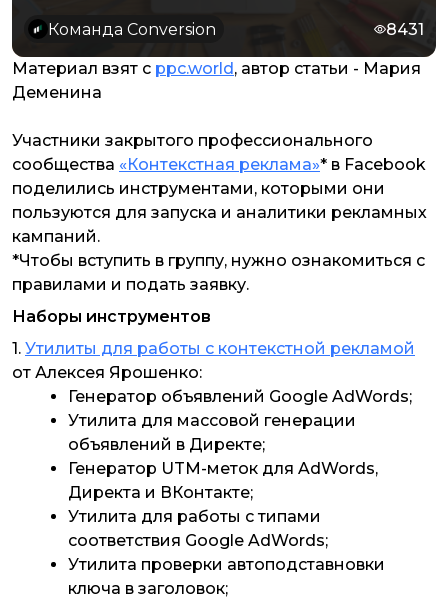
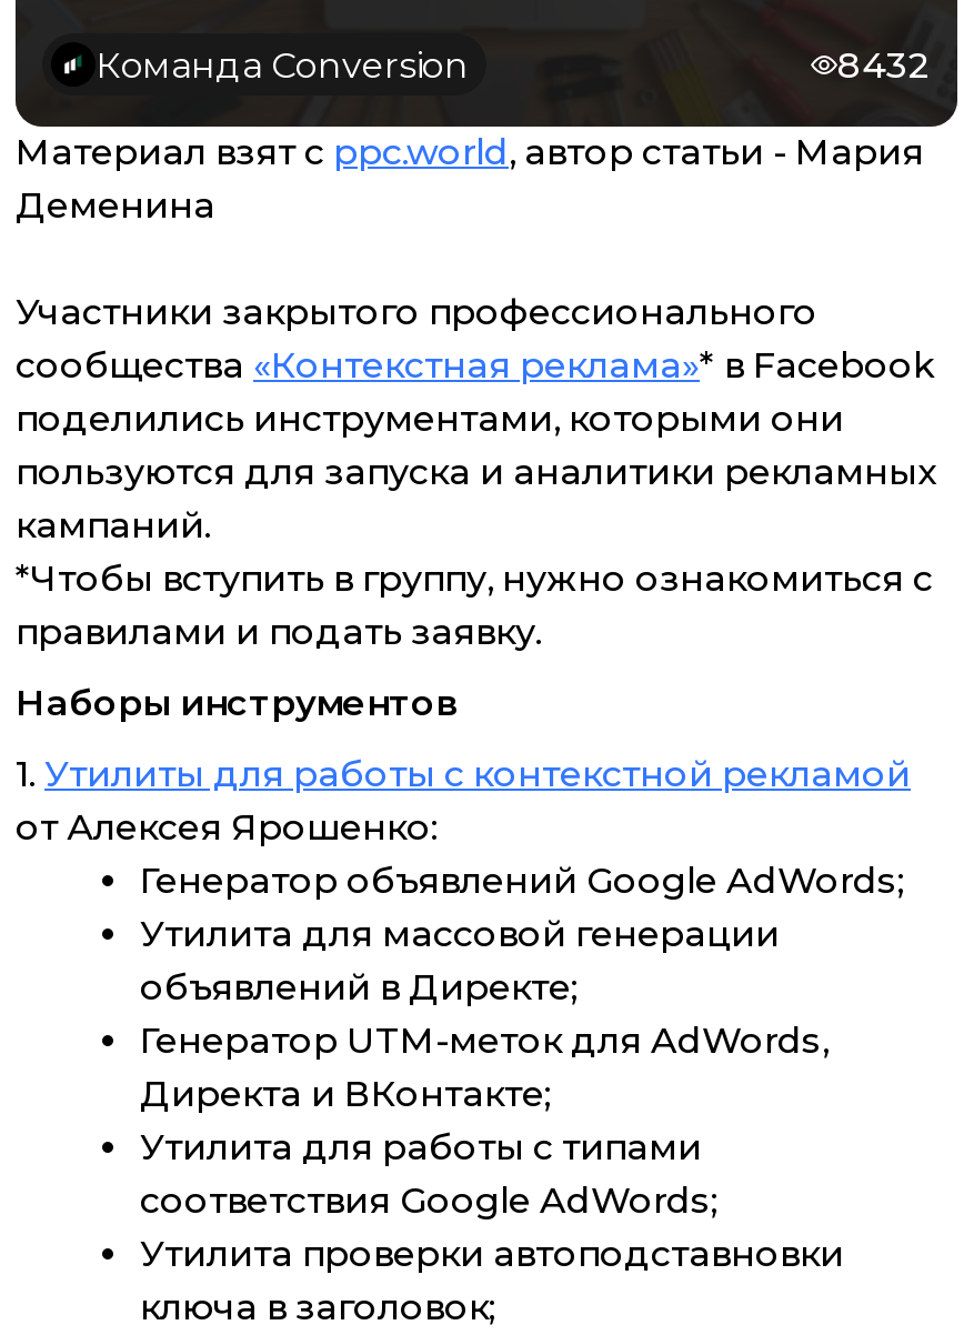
[386,19,424,38] 8431 -> [837,43,931,86] 8432

